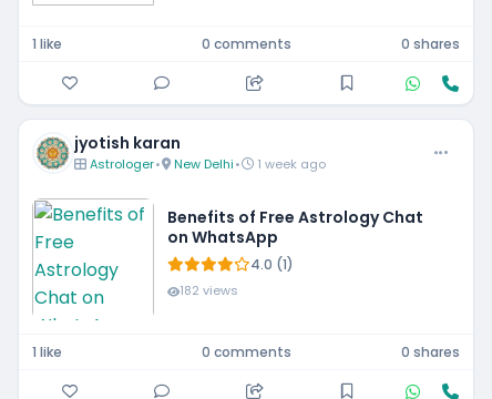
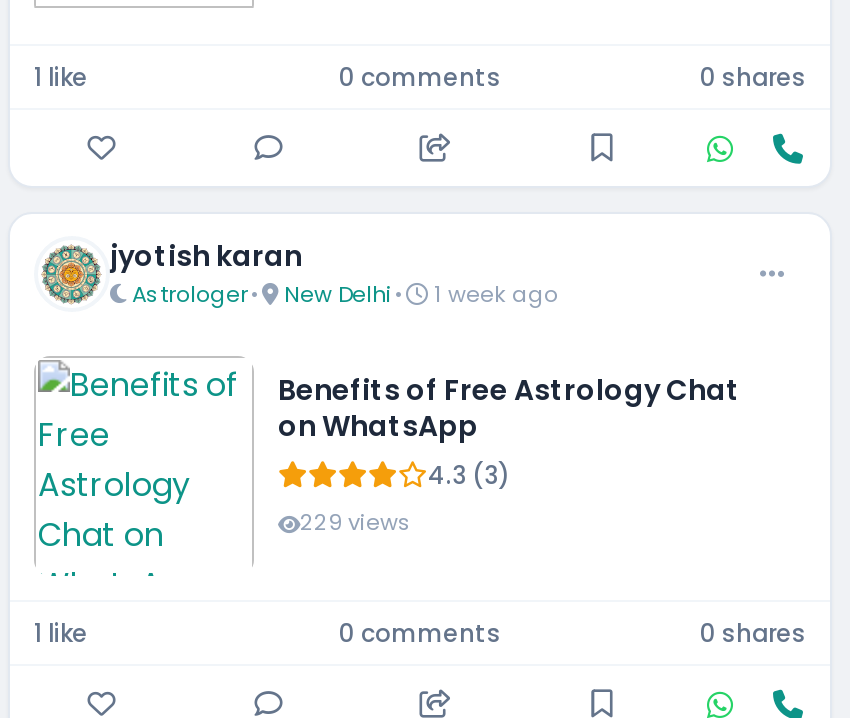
[250,255,294,274] 4.0 (1) -> [428,458,510,492] 4.3 (3)
[180,282,238,299] 182 views -> [300,506,412,538] 229 views

